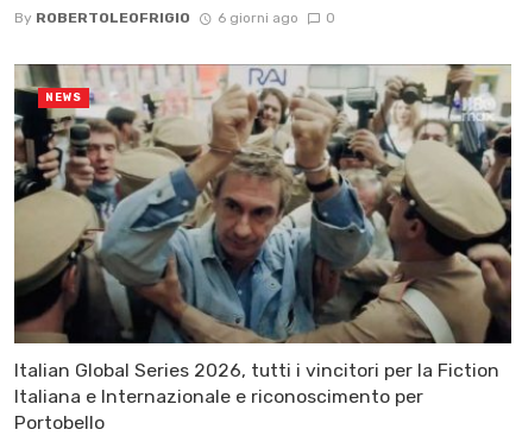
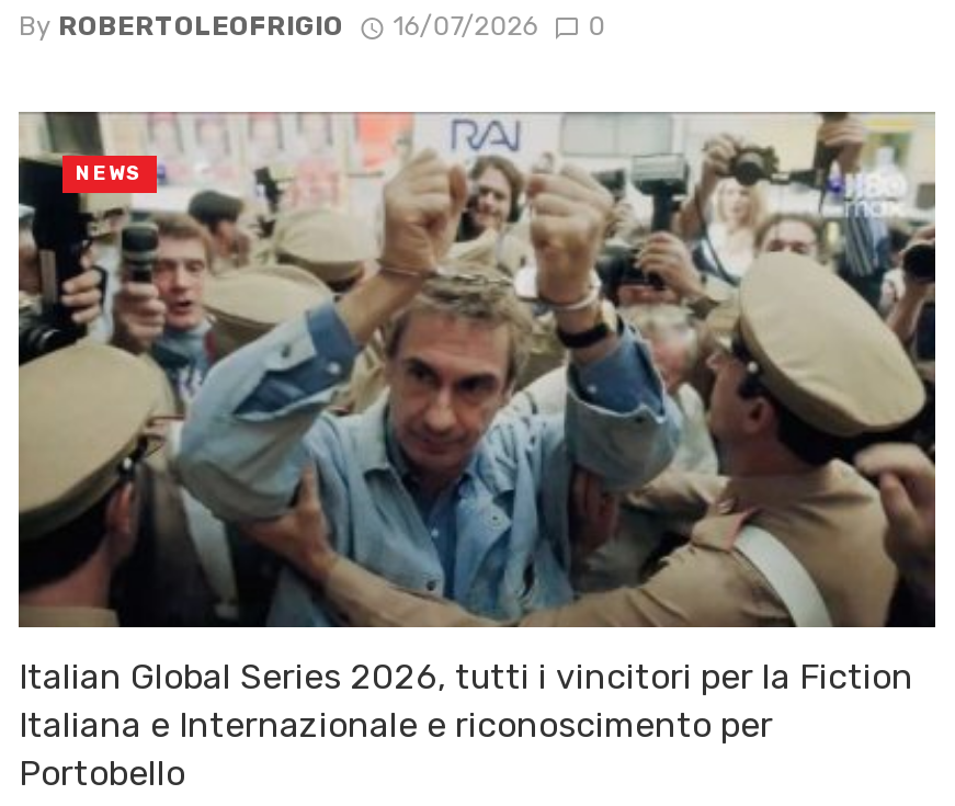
[14,9,335,26] By ROBERTOLEOFRIGIO 6 giorni ago 0 -> [19,10,605,41] By ROBERTOLEOFRIGIO 16/07/2026 0

